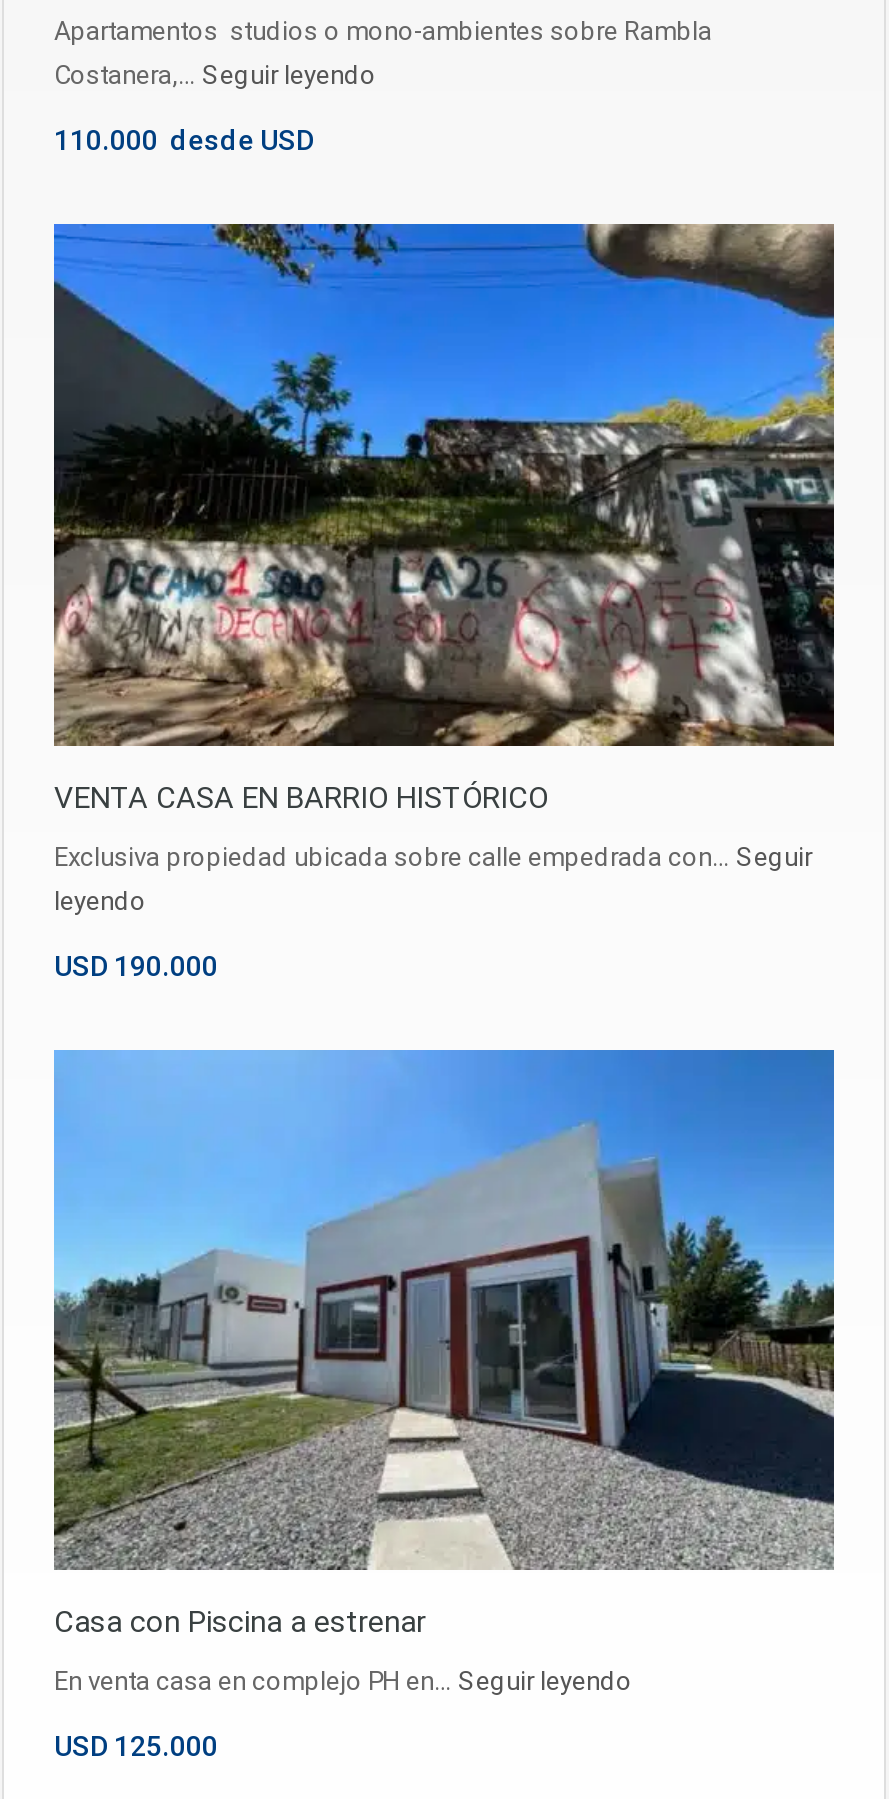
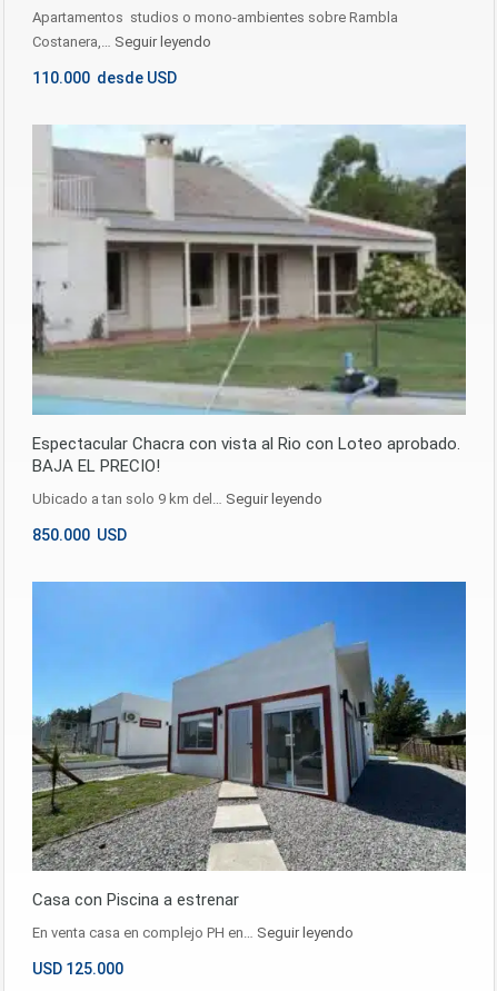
[52,222,836,982] [image] | VENTA CASA EN BARRIO HISTÓRICO | Exclusiva propiedad ubicada sobre calle empedrada con… Seguir | leyendo | USD 190.000 -> [31,125,467,544] [image] | Espectacular Chacra con vista al Rio con Loteo aprobado. | BAJA EL PRECIO! | Ubicado a tan solo 9 km del… Seguir leyendo | 850.000 USD

